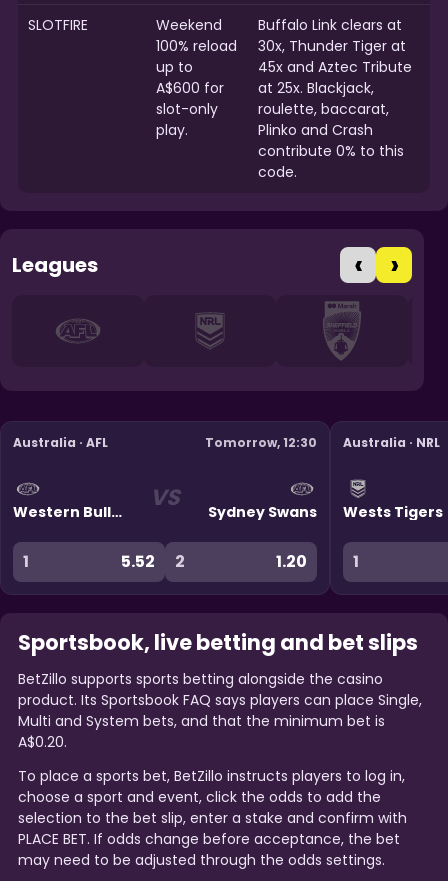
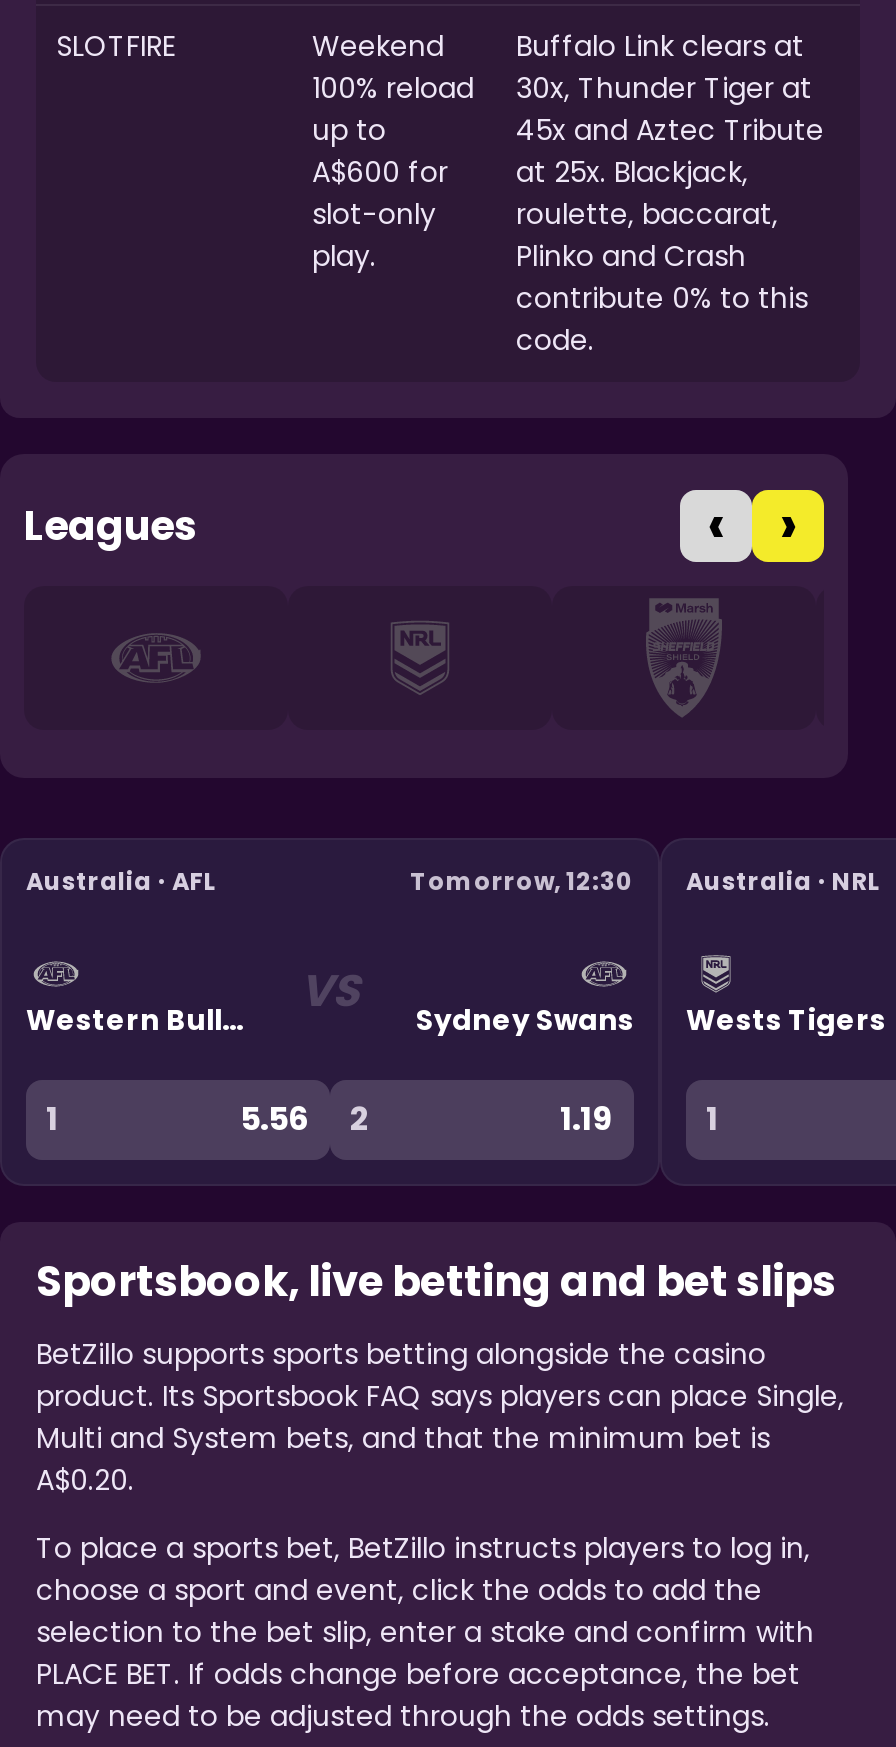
[121,550,185,573] 5.52 2 -> [240,1096,370,1142] 5.56 2
[276,550,359,573] 1.20 1 -> [560,1096,718,1142] 1.19 1

